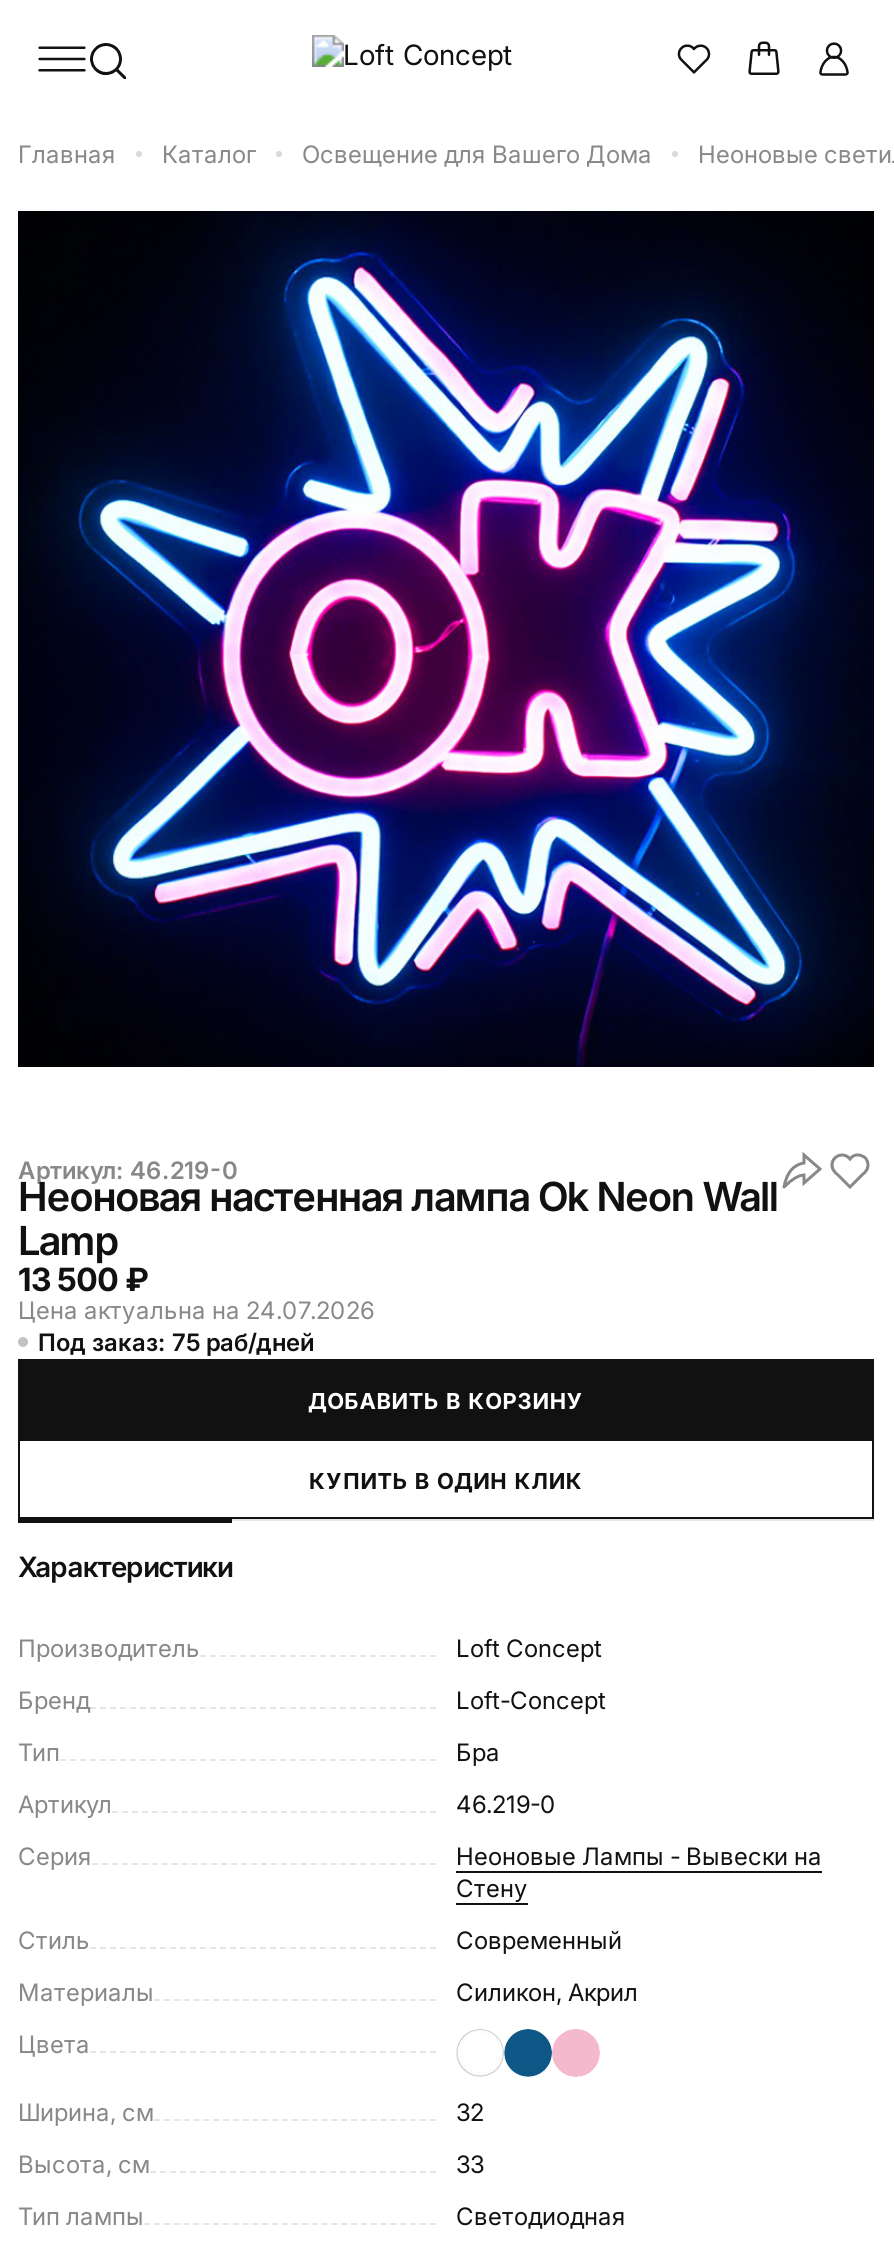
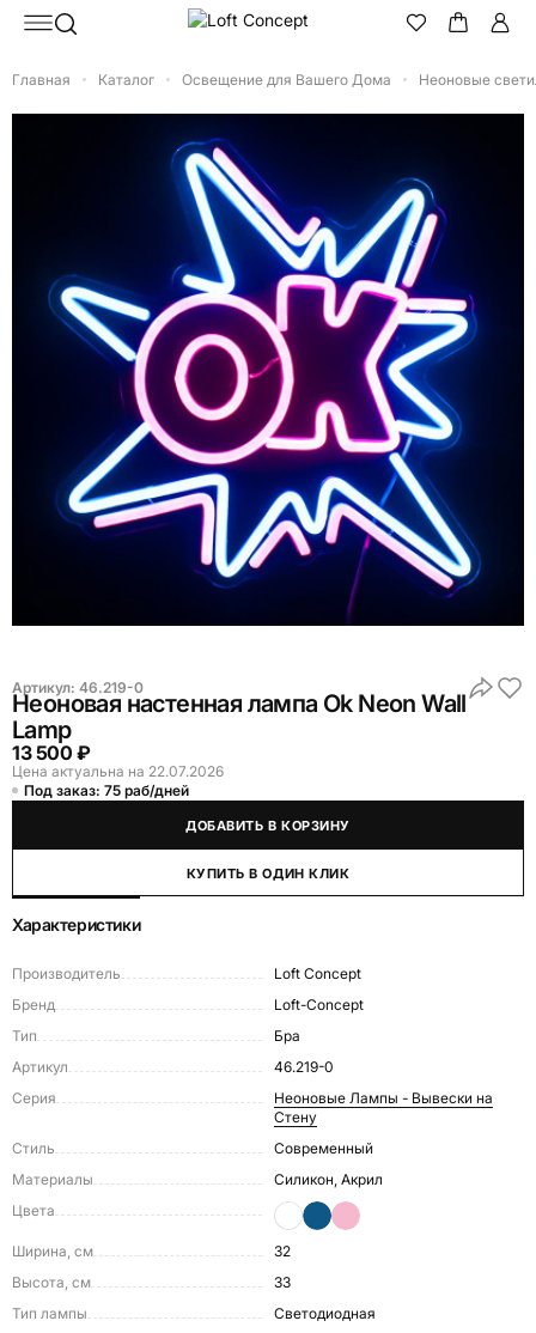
[18,1295,374,1325] Цена актуальна на 24.07.2026 -> [12,762,224,780] Цена актуальна на 22.07.2026

